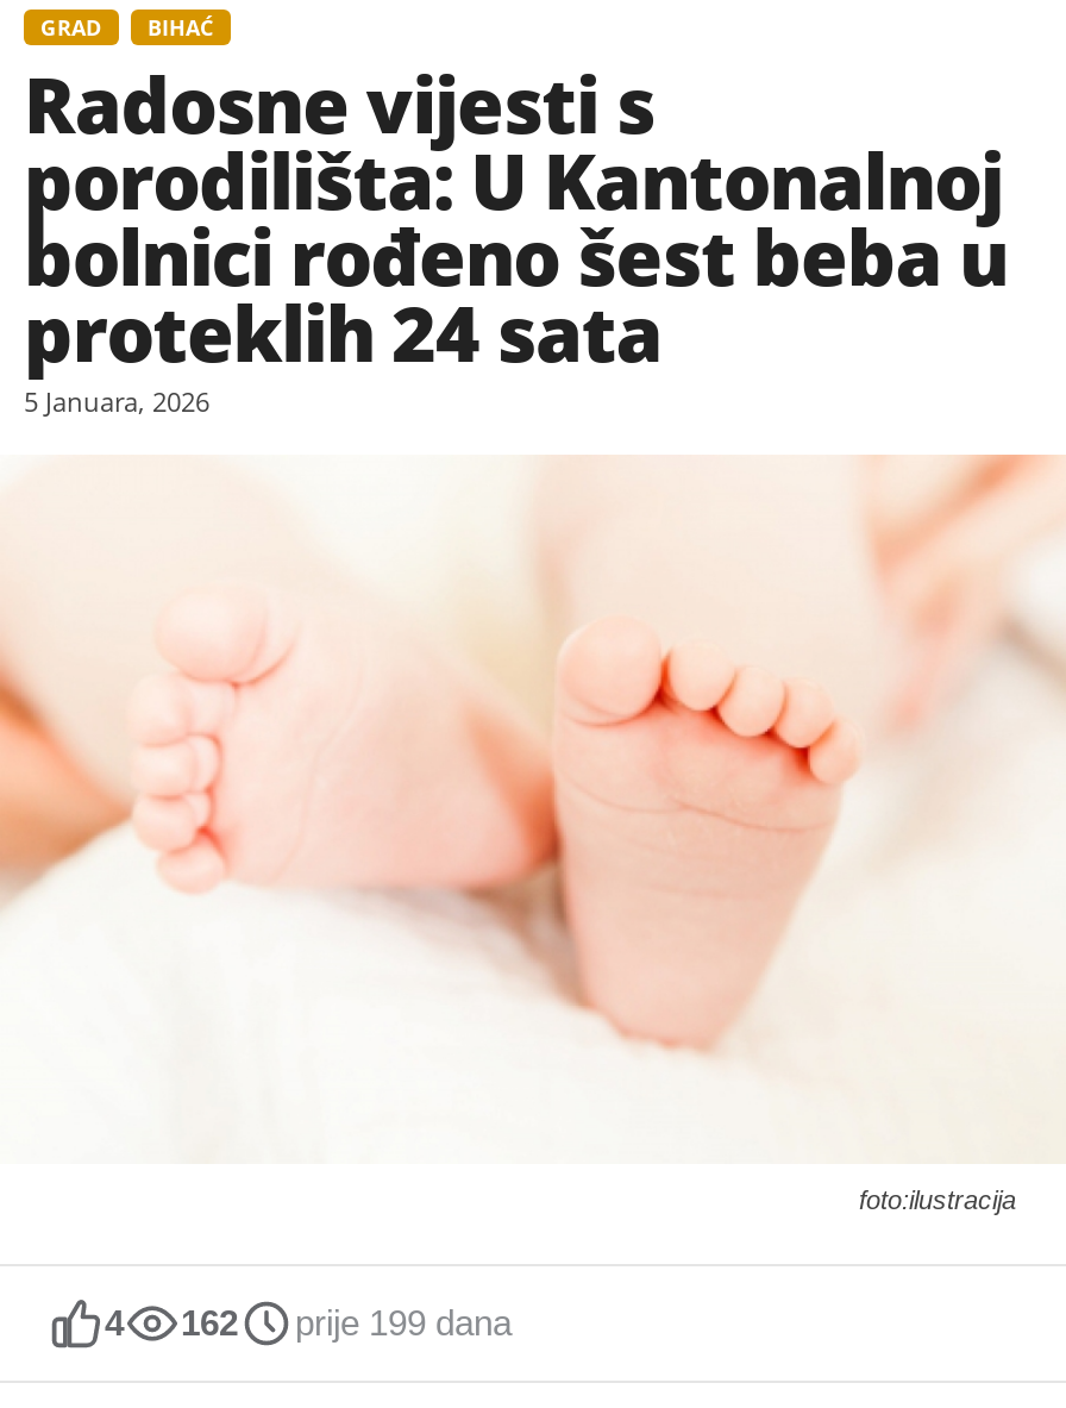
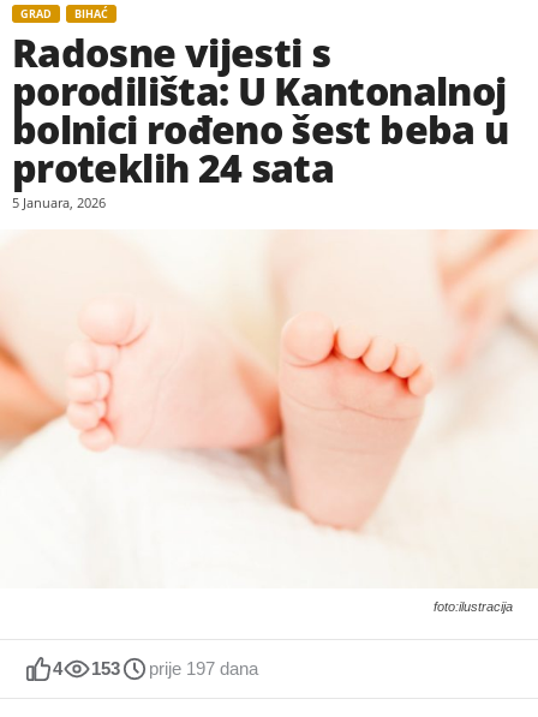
[181,1303,238,1344] 162 -> [91,658,120,678] 153
[295,1303,512,1344] prije 199 dana -> [149,658,258,678] prije 197 dana

